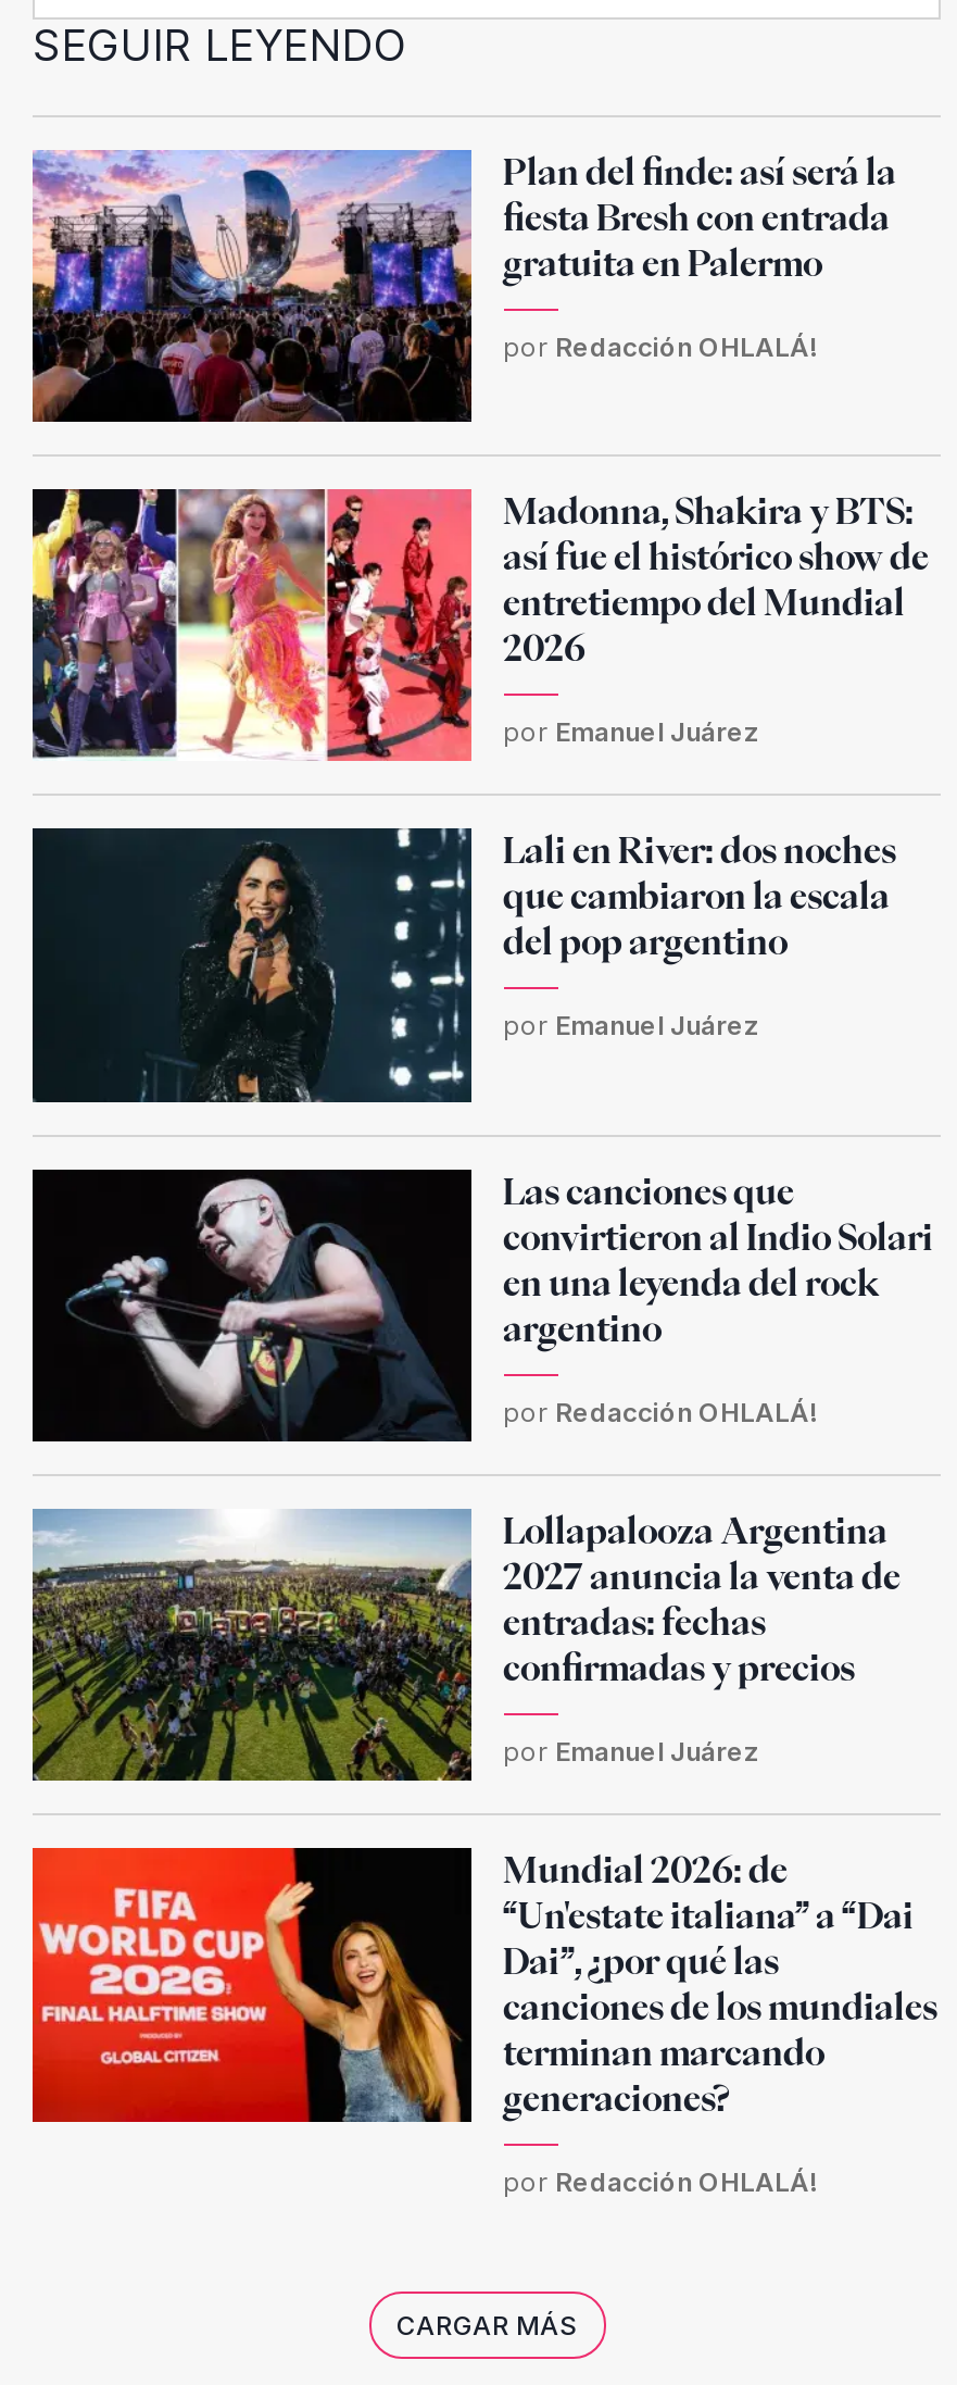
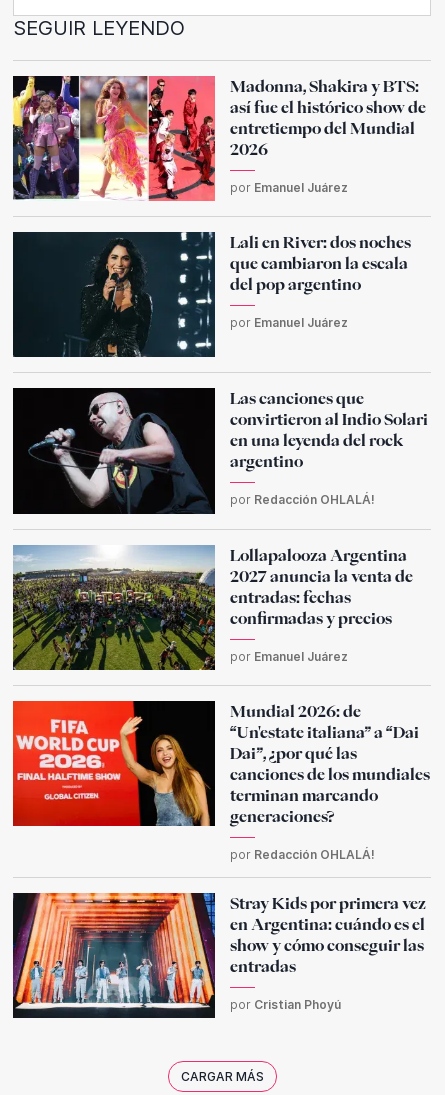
[30,148,896,424] [image] | Plan del finde: así será la | fiesta Bresh con entrada | gratuita en Palermo | por Redacción OHLALÁ! -> none
moved [28,485,937,2198] -> [11,74,429,862]: [image] | Madonna, Shakira y BTS: | así fue el histórico show de | ... | generaciones? | por Redacción OHLALÁ!
none -> [12,892,425,1019] [image] | Stray Kids por primera vez | en Argentina: cuándo es el | show y cómo conseguir las | entradas | por Cristian Phoyú

